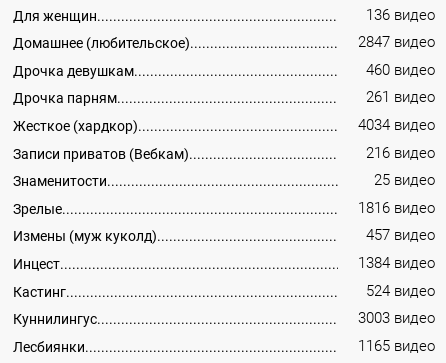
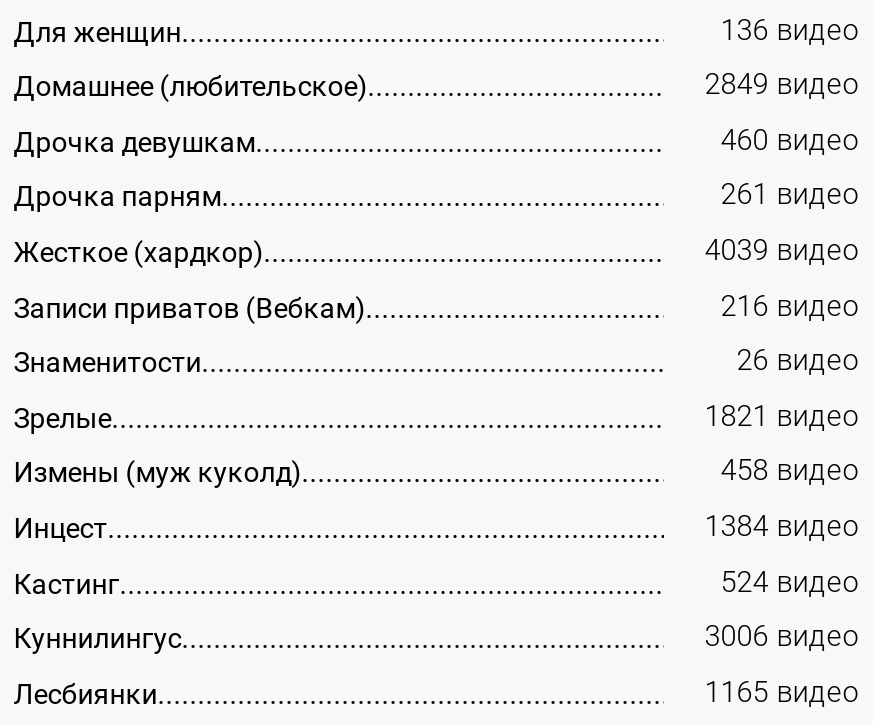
[358,34,435,51] 2847 видео -> [705,68,859,102] 2849 видео
[358,117,435,134] 4034 видео -> [705,234,859,268] 4039 видео
[374,172,435,189] 25 видео -> [737,344,859,378] 26 видео
[358,200,435,217] 1816 видео -> [705,400,859,434] 1821 видео
[366,227,435,244] 457 видео -> [721,455,859,489] 458 видео
[358,310,435,327] 3003 видео -> [705,620,859,654] 3006 видео

